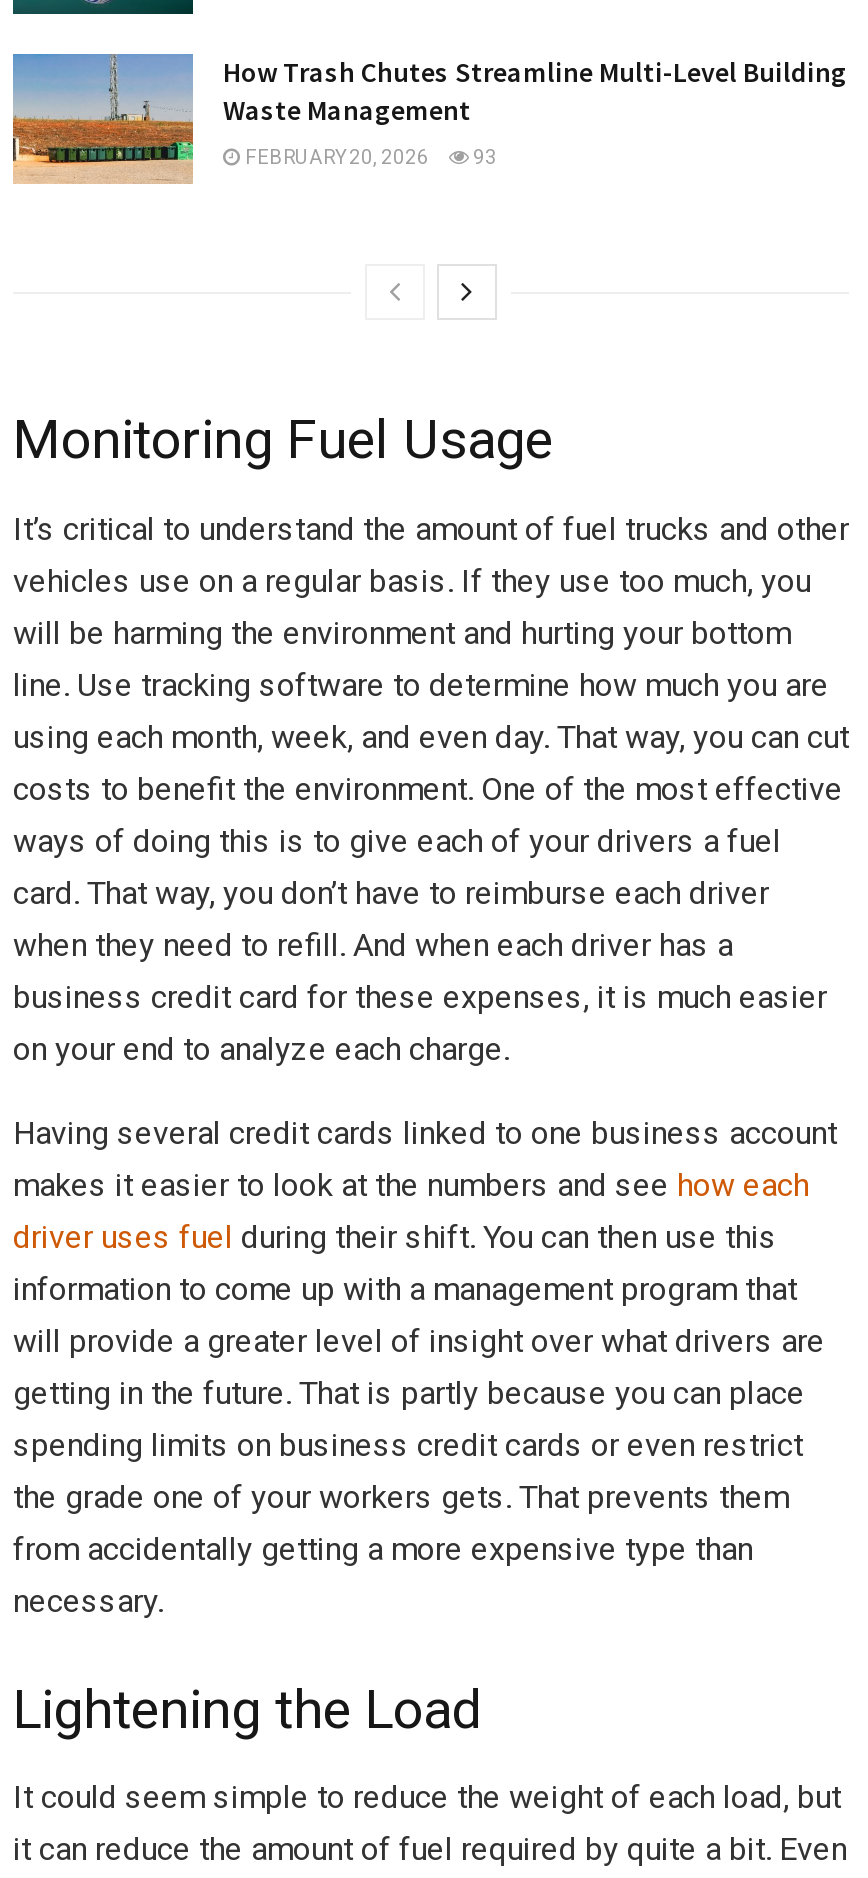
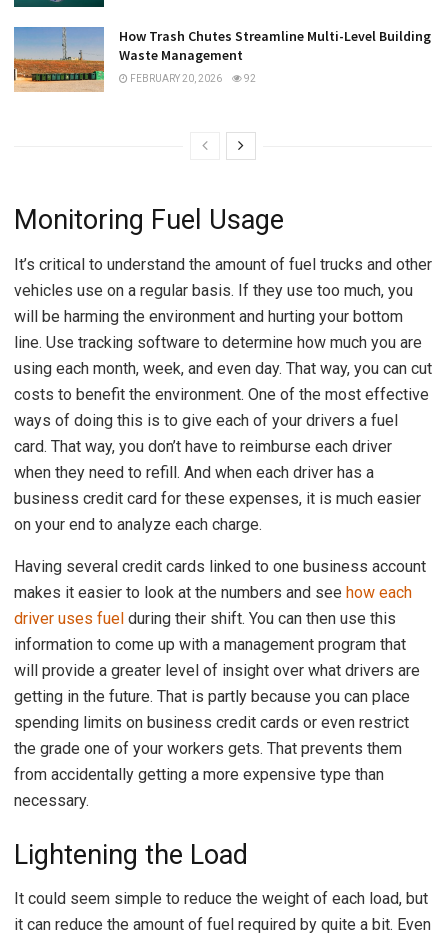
[241,147,497,169] FEBRUARY 20, 2026 93 -> [128,73,256,84] FEBRUARY 20, 2026 92

